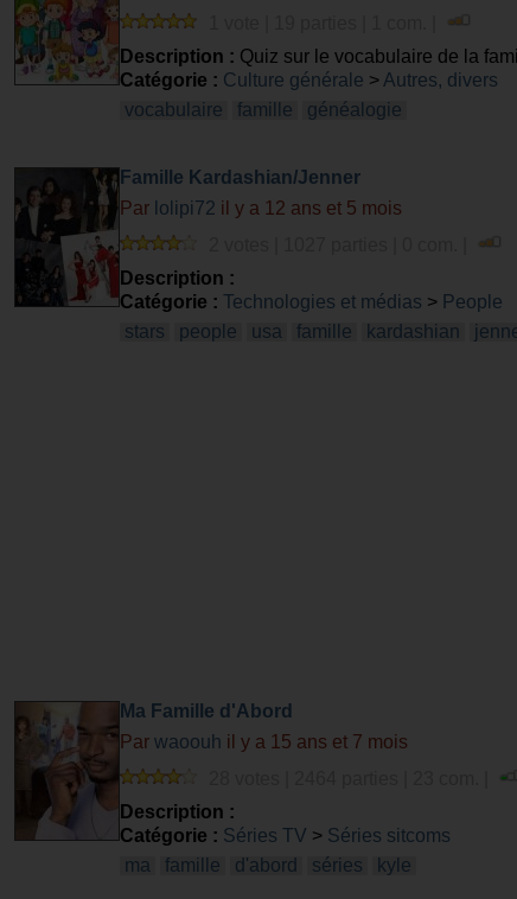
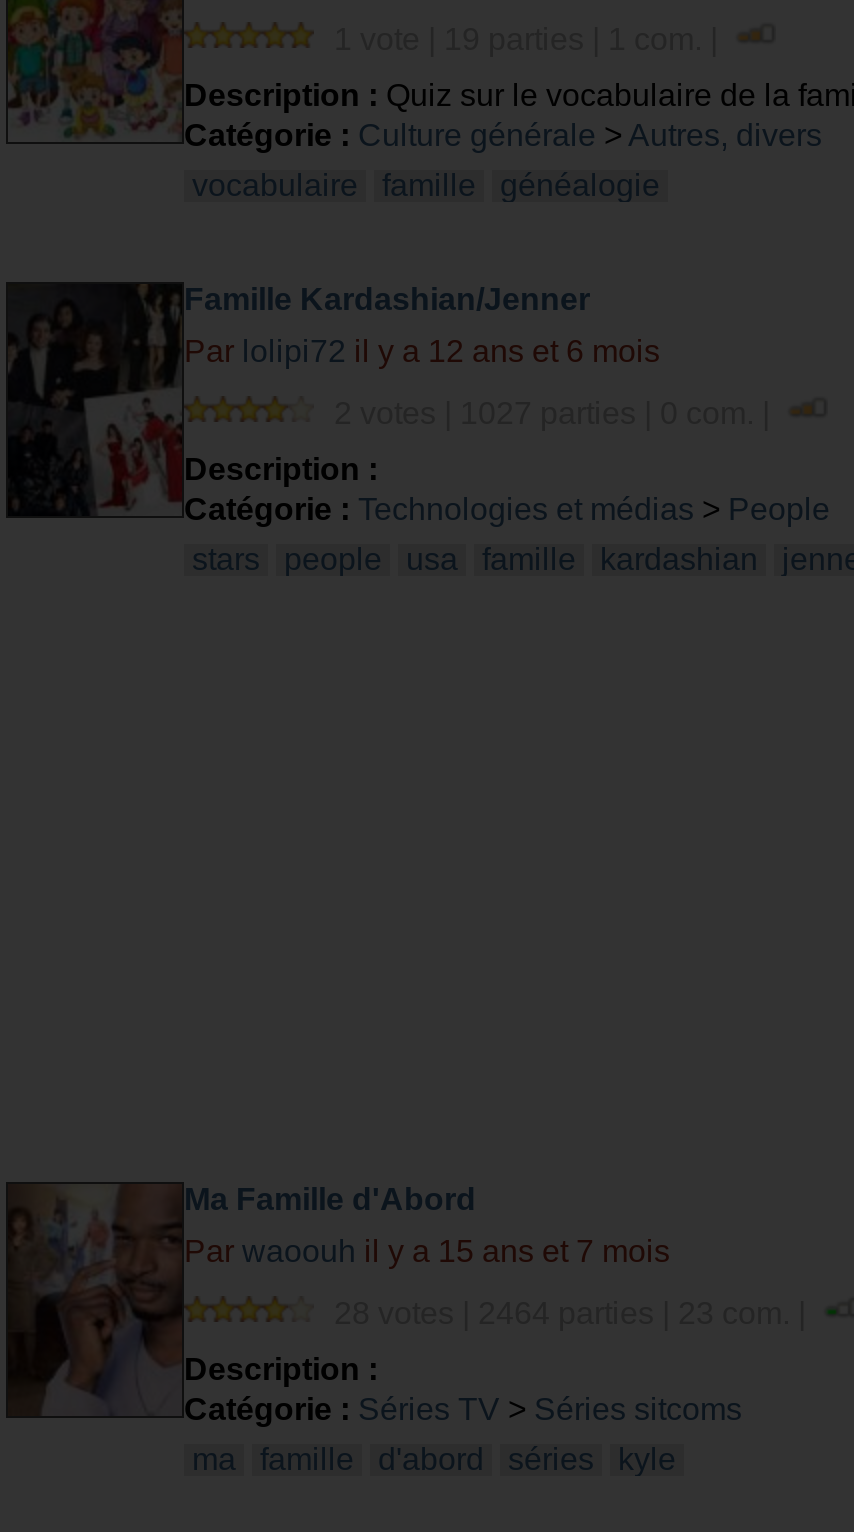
[120,198,402,218] Par lolipi72 il y a 12 ans et 5 mois -> [184,334,660,368] Par lolipi72 il y a 12 ans et 6 mois

